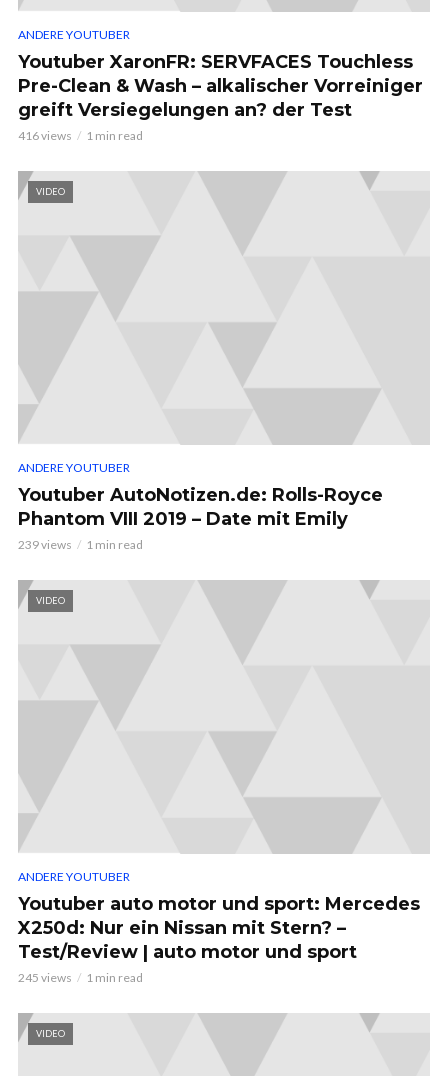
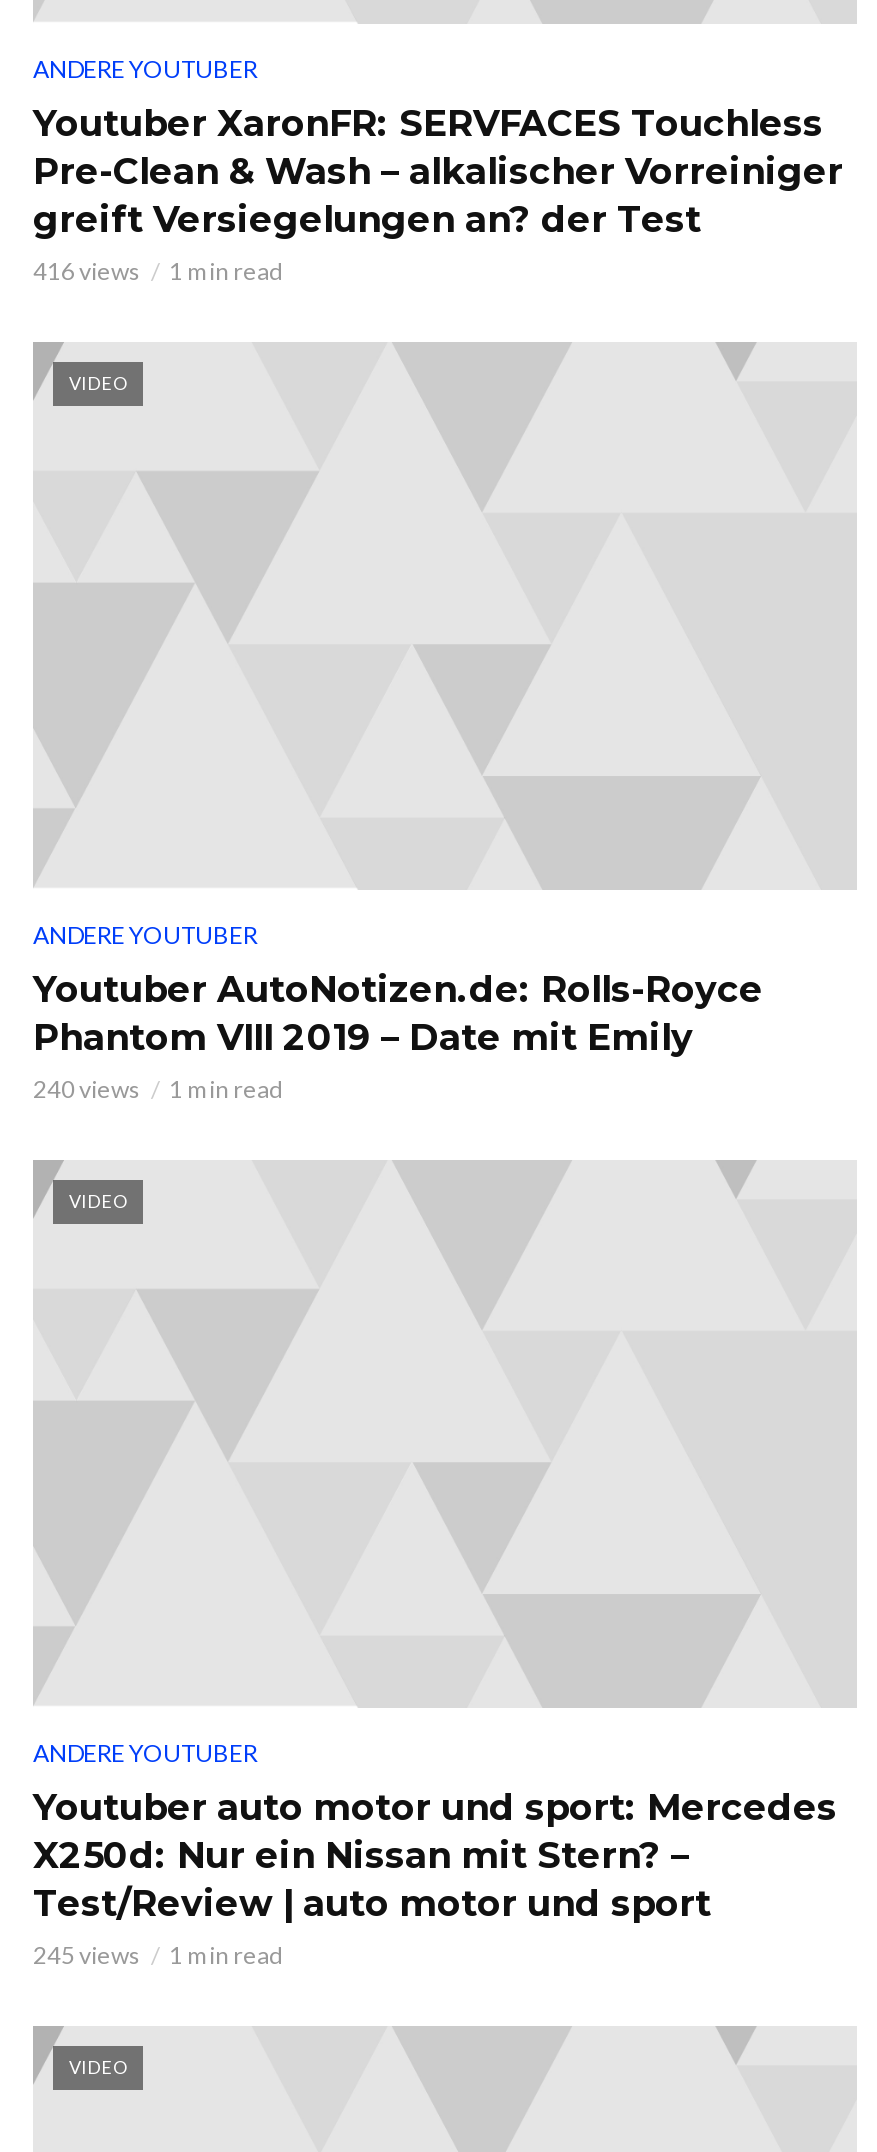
[18,537,143,552] 239 views 1 min read -> [33,1073,283,1103] 240 views 1 min read

